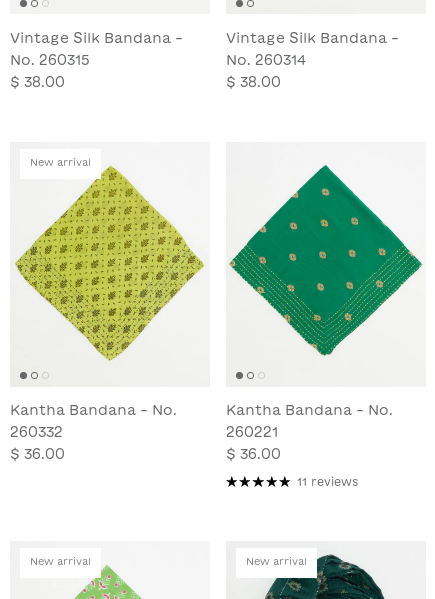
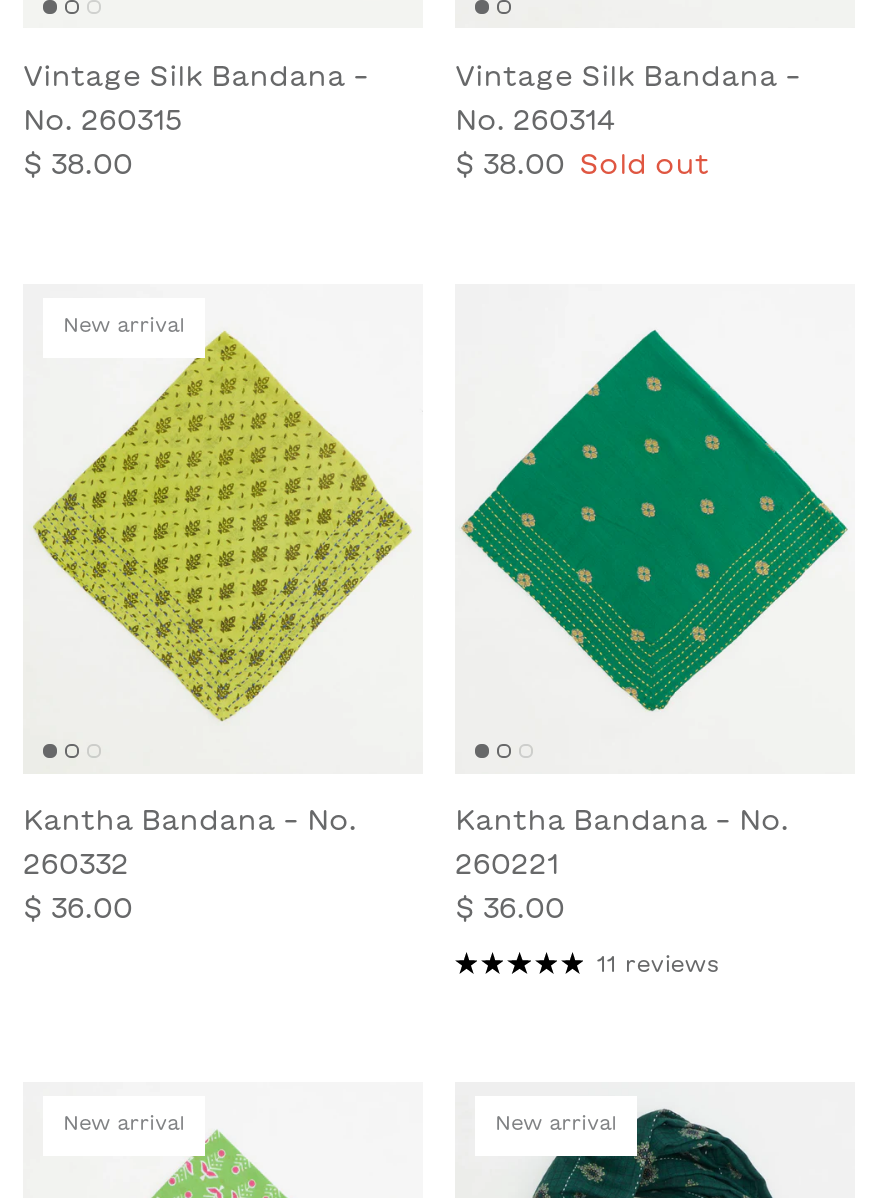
[226,75,281,89] $ 38.00 -> [455,151,709,179] $ 38.00 Sold out

